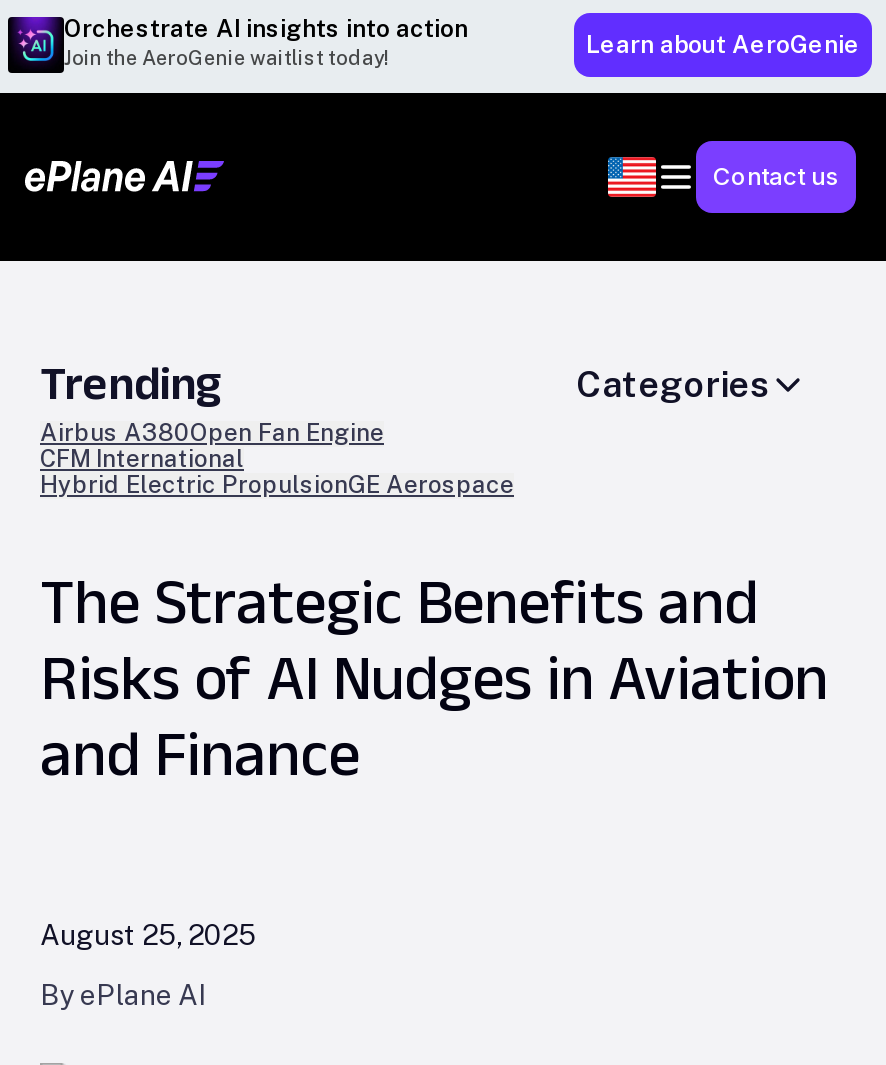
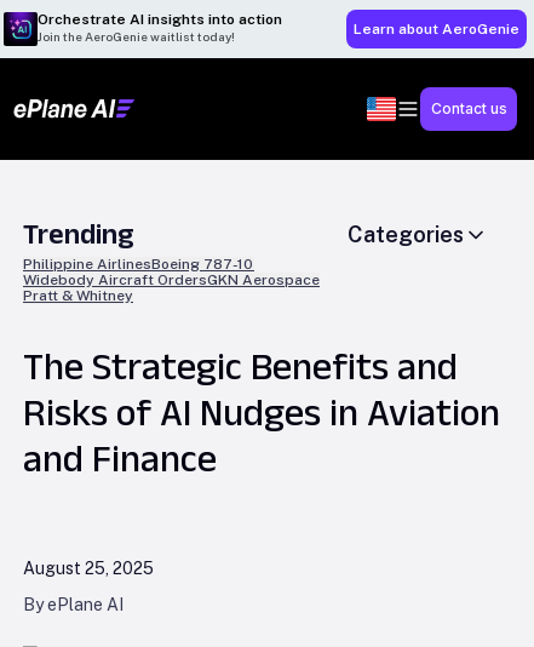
[40,419,514,499] Airbus A380Open Fan Engine | CFM International | Hybrid Electric PropulsionGE Aerospace -> [23,256,320,304] Philippine AirlinesBoeing 787-10 | Widebody Aircraft OrdersGKN Aerospace | Pratt & Whitney

